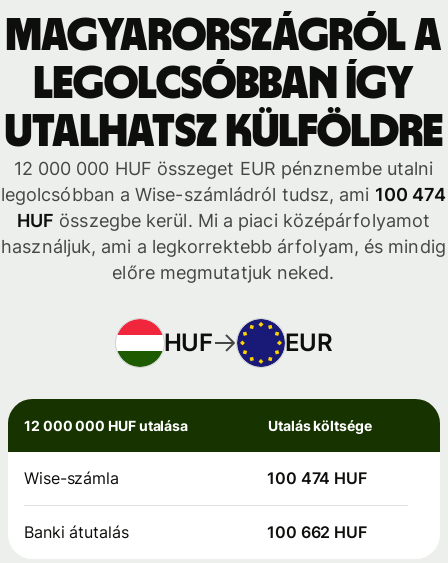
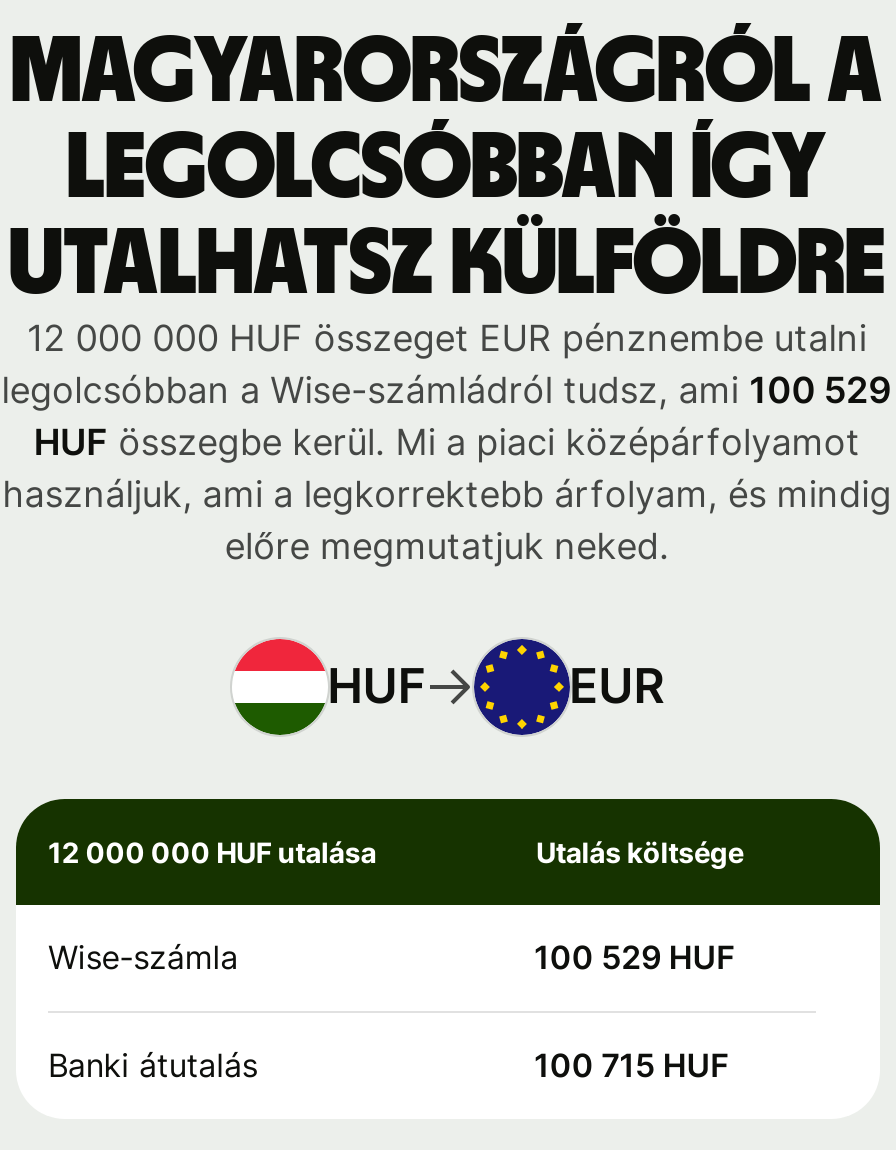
[1,184,446,205] legolcsóbban a Wise-számládról tudsz, ami 100 474 -> [2,370,892,412] legolcsóbban a Wise-számládról tudsz, ami 100 529
[267,468,367,488] 100 474 HUF -> [534,937,734,977] 100 529 HUF
[267,522,367,542] 100 662 HUF -> [534,1045,728,1085] 100 715 HUF

